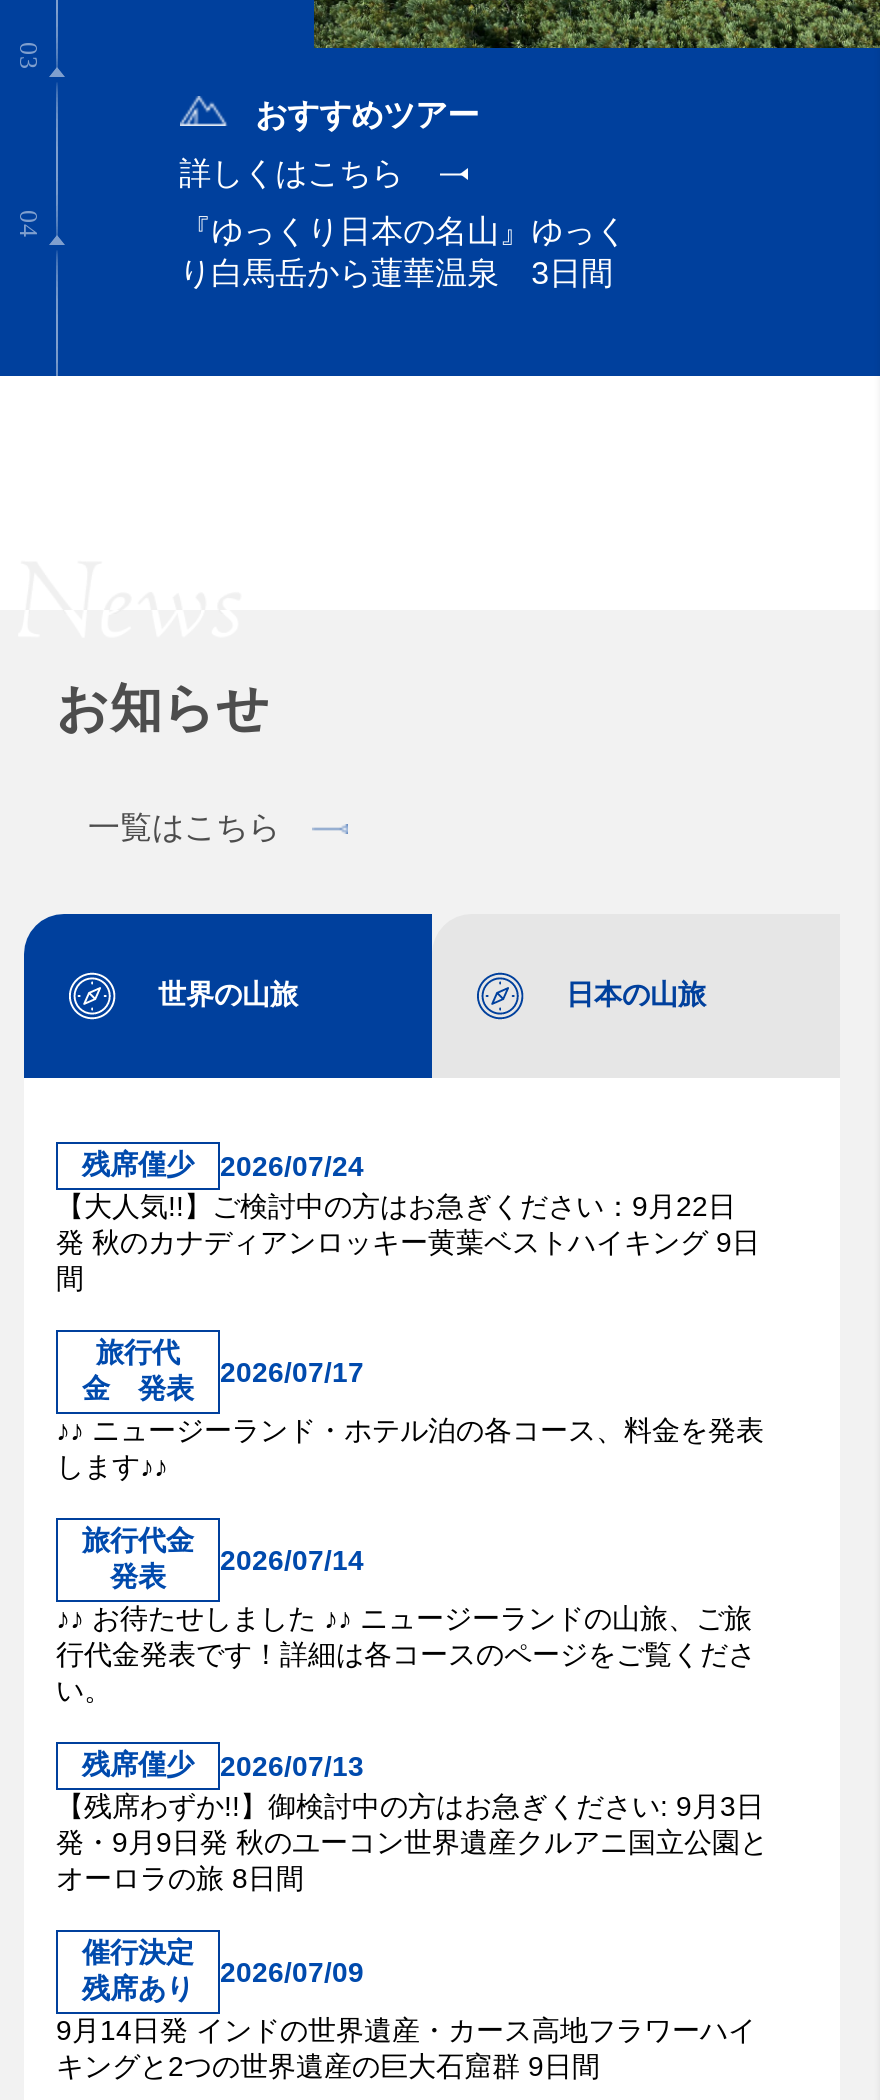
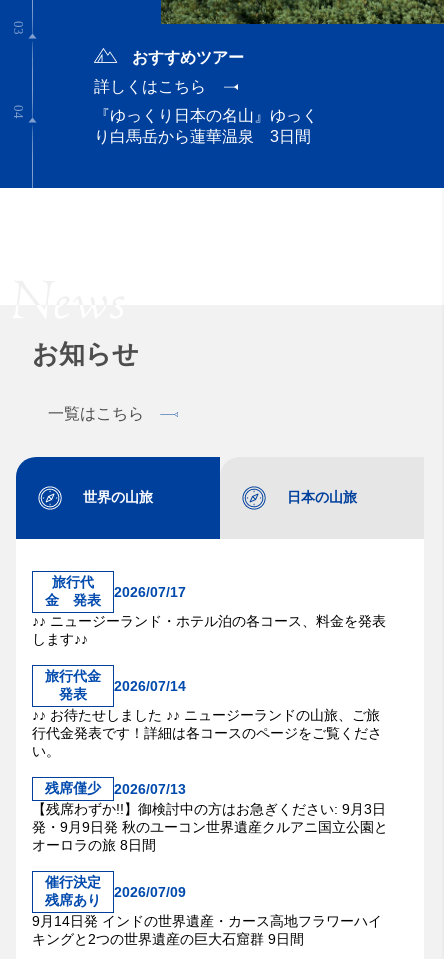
[56,1148,760,1294] 残席僅少 | 2026/07/24 | 【大人気!!】ご検討中の方はお急ぎください：9月22日 | 発 秋のカナディアンロッキー黄葉ベストハイキング 9日 | 間 -> none

